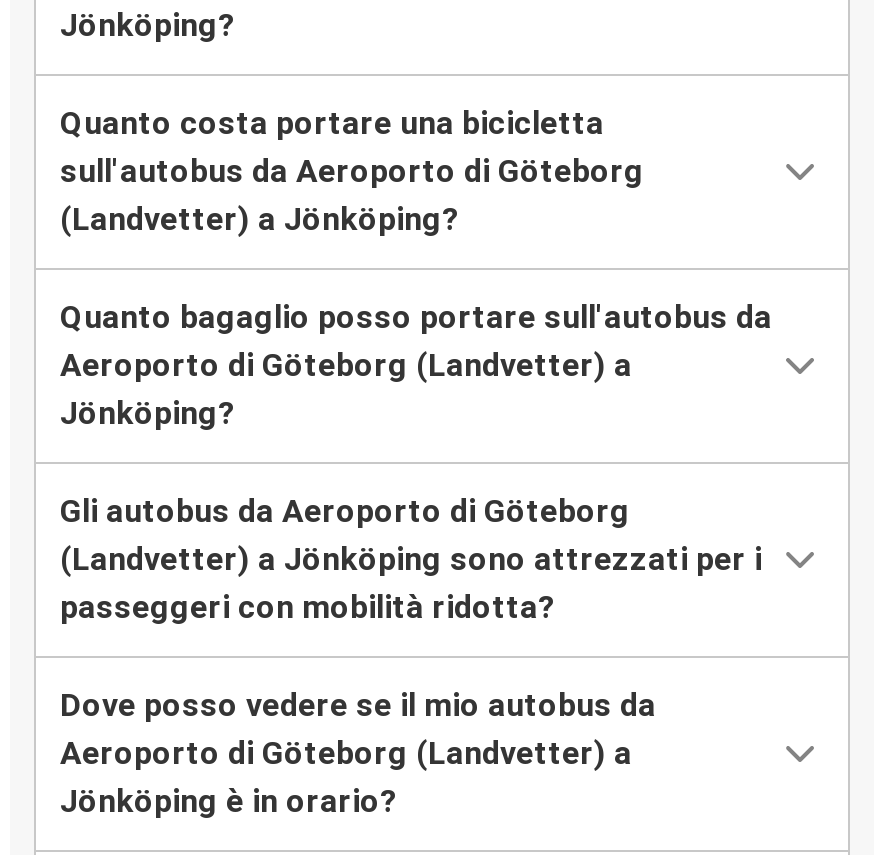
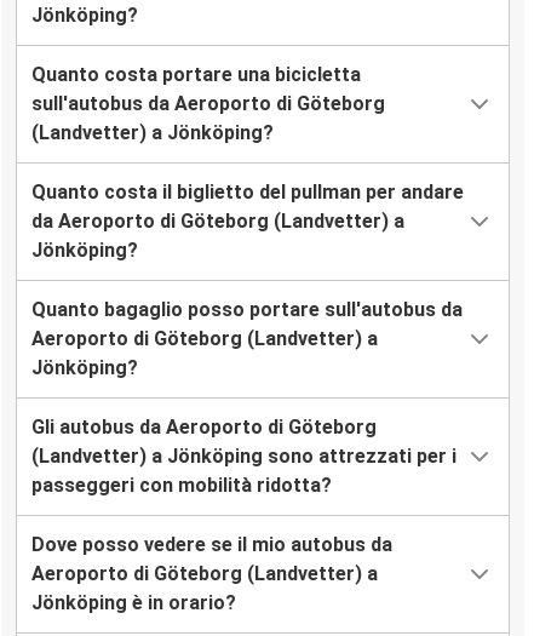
none -> [31,181,464,262] Quanto costa il biglietto del pullman per andare | da Aeroporto di Göteborg (Landvetter) a | Jönköping?

